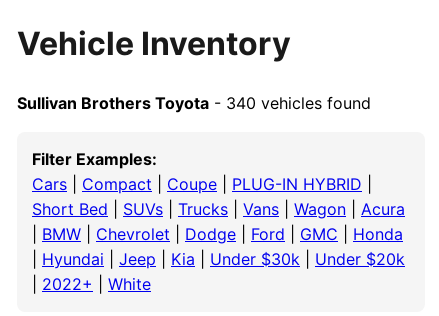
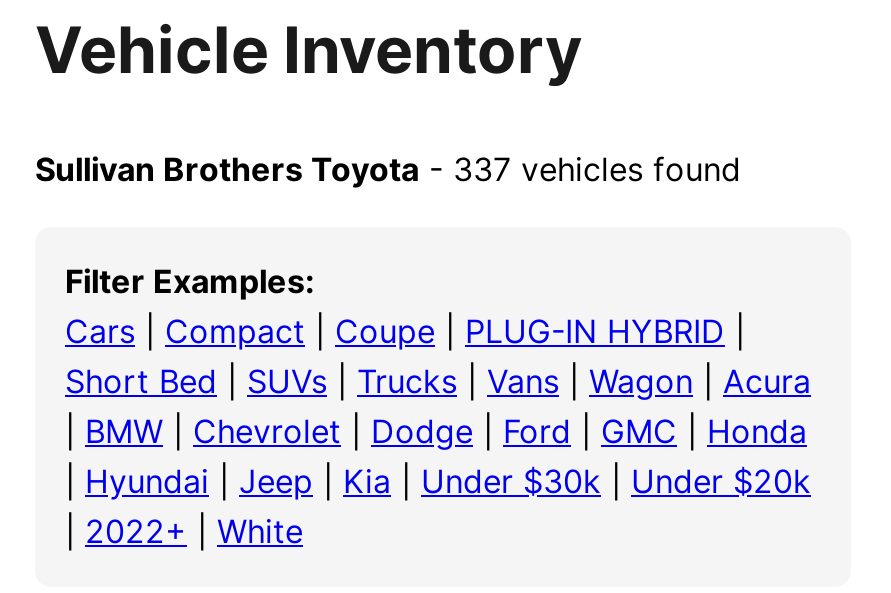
[17,93,371,113] Sullivan Brothers Toyota - 340 vehicles found -> [35,149,741,189] Sullivan Brothers Toyota - 337 vehicles found

